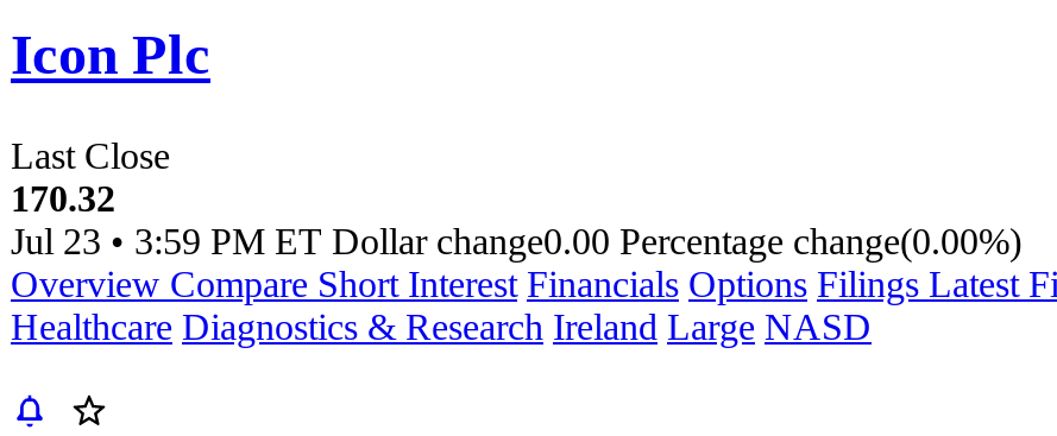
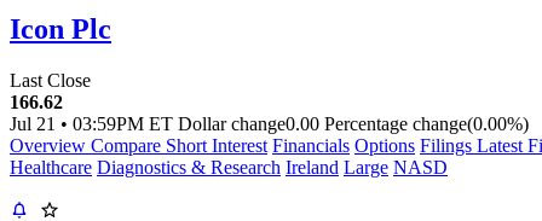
[11,178,1021,261] 170.32 | Jul 23 • 3:59 PM ET Dollar change0.00 Percentage change(0.00%) -> [10,92,529,134] 166.62 | Jul 21 • 03:59PM ET Dollar change0.00 Percentage change(0.00%)

